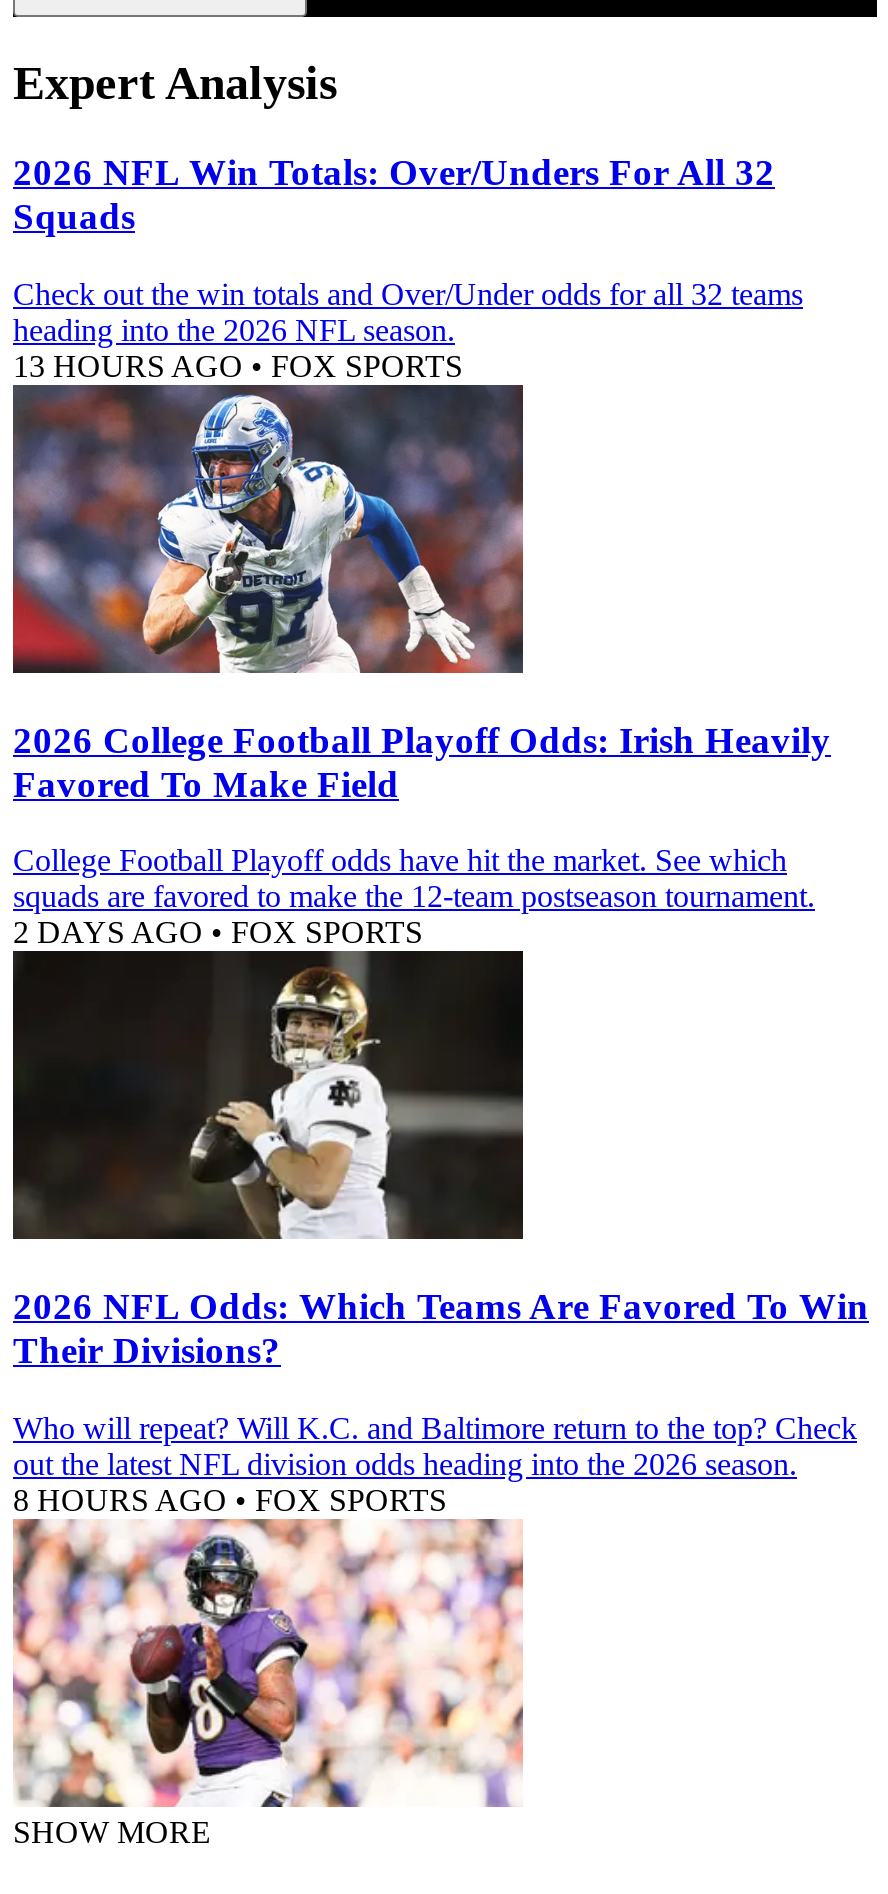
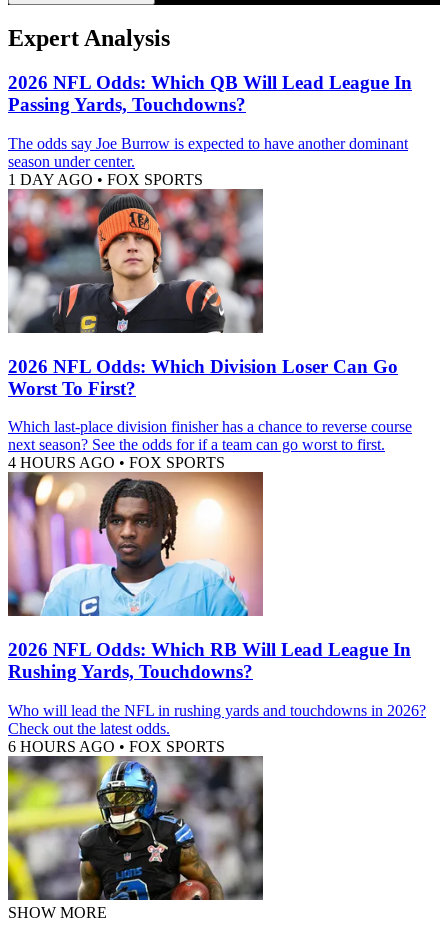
[13,151,775,237] 2026 NFL Win Totals: Over/Unders For All 32 | Squads -> [8,72,412,115] 2026 NFL Odds: Which QB Will Lead League In | Passing Yards, Touchdowns?
[13,277,803,383] Check out the win totals and Over/Under odds for all 32 teams | heading into the 2026 NFL season. | 13 HOURS AGO • FOX SPORTS -> [8,135,408,188] The odds say Joe Burrow is expected to have another dominant | season under center. | 1 DAY AGO • FOX SPORTS
[11,387,831,804] [image] | 2026 College Football Playoff Odds: Irish Heavily | Favored To Make Field -> [8,189,398,399] [image] | 2026 NFL Odds: Which Division Loser Can Go | Worst To First?
[11,844,815,1241] [image] | College Football Playoff odds have hit the market. See which | squads are favored to make the 12-team postseason tournament. | 2 DAYS AGO • FOX SPORTS -> [7,418,412,617] [image] | Which last-place division finisher has a chance to reverse course | next season? See the odds for if a team can go worst to first. | 4 HOURS AGO • FOX SPORTS
[13,1285,869,1371] 2026 NFL Odds: Which Teams Are Favored To Win | Their Divisions? -> [8,639,411,682] 2026 NFL Odds: Which RB Will Lead League In | Rushing Yards, Touchdowns?
[13,1411,857,1517] Who will repeat? Will K.C. and Baltimore return to the top? Check | out the latest NFL division odds heading into the 2026 season. | 8 HOURS AGO • FOX SPORTS -> [8,702,426,755] Who will lead the NFL in rushing yards and touchdowns in 2026? | Check out the latest odds. | 6 HOURS AGO • FOX SPORTS
[13,1519,525,1809] [image] -> [7,755,264,901] [image]

